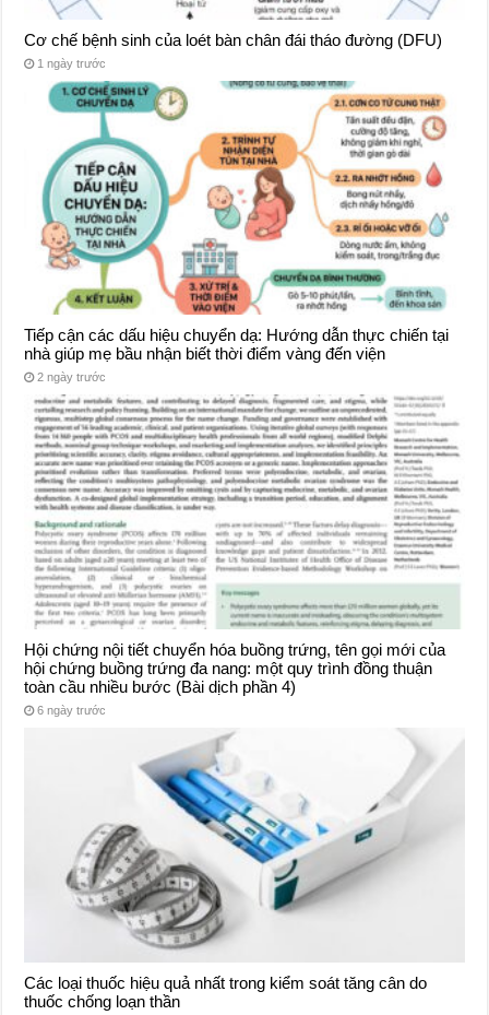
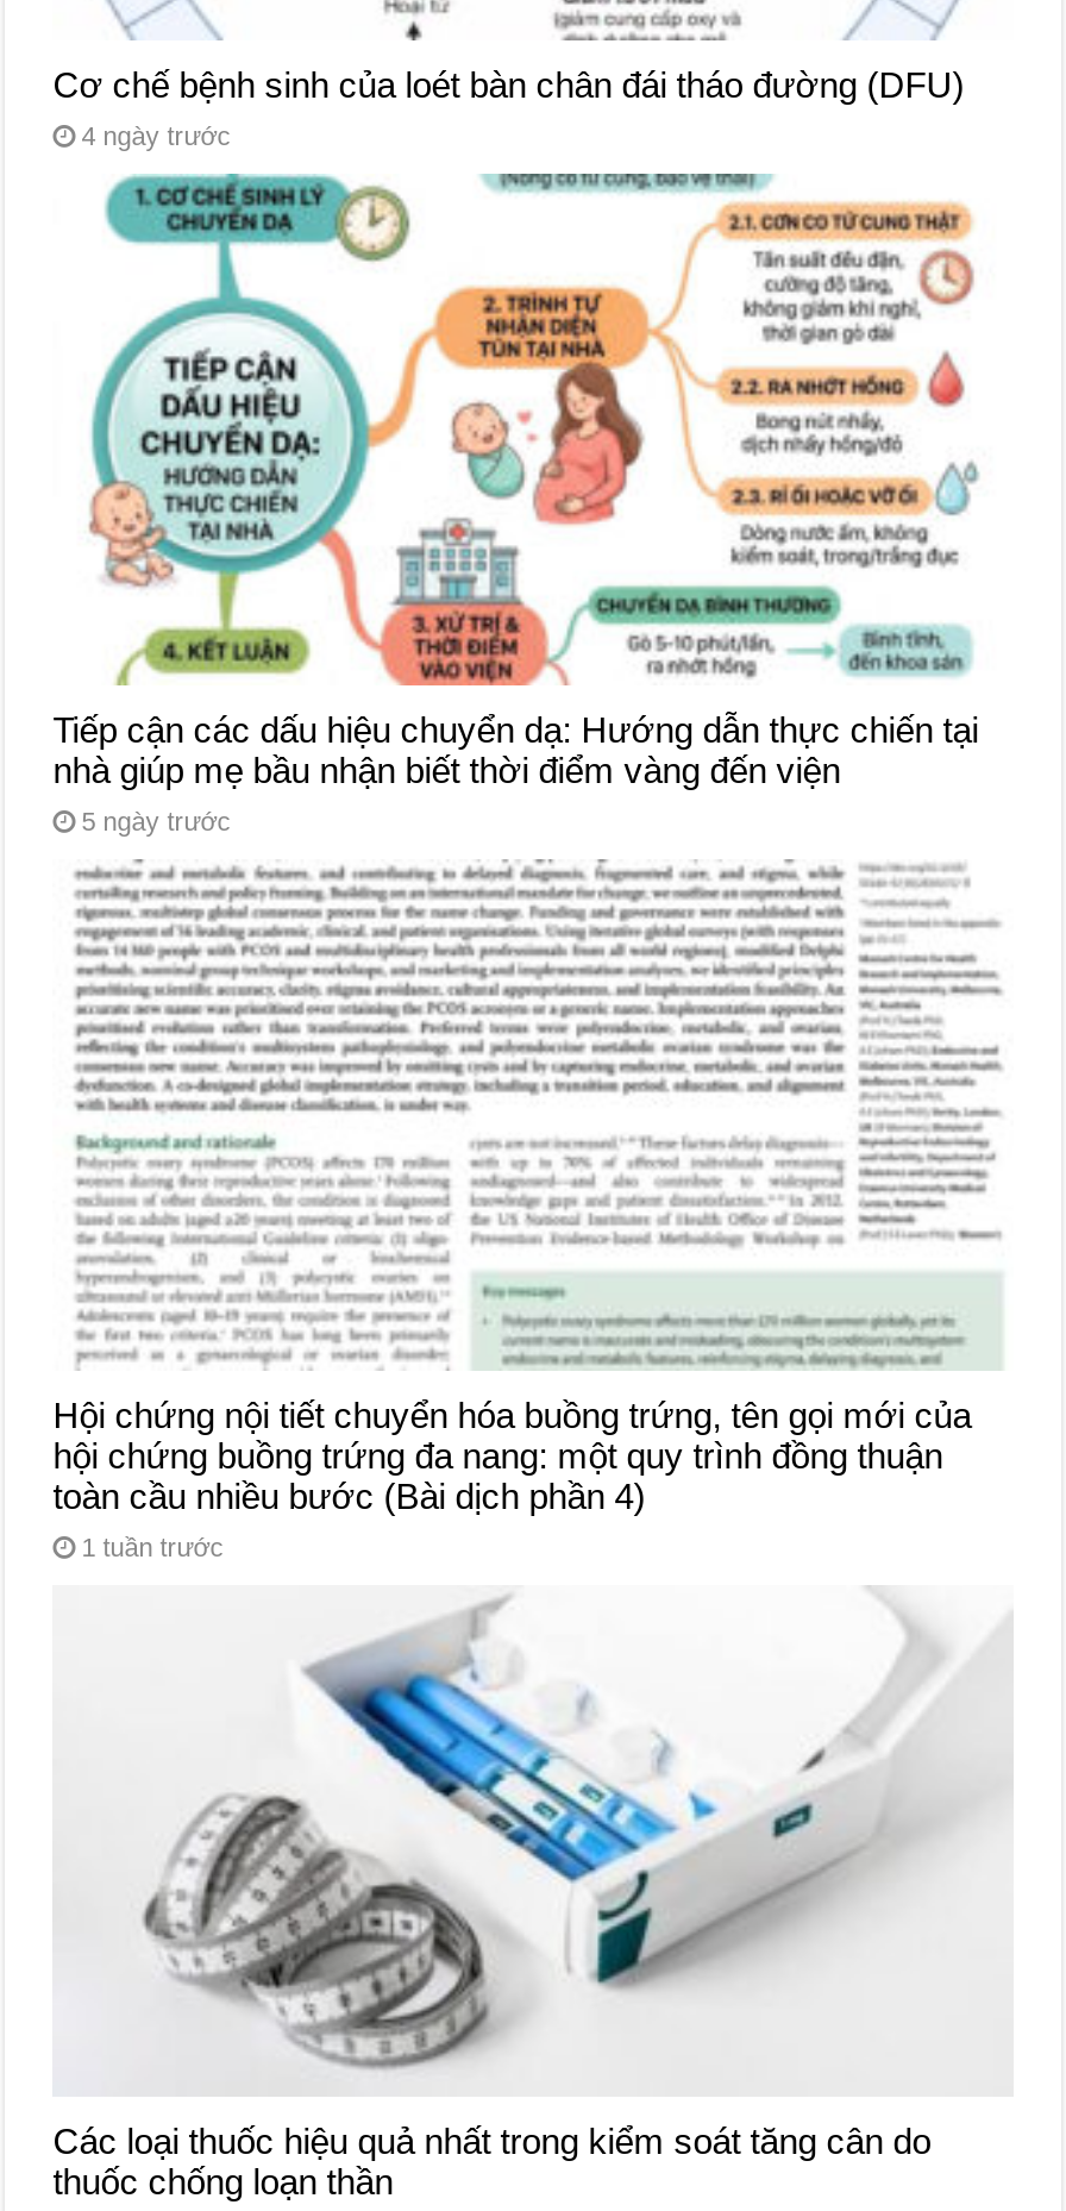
[37,56,106,70] 1 ngày trước -> [81,123,231,152] 4 ngày trước
[37,371,106,384] 2 ngày trước -> [81,808,231,836] 5 ngày trước
[37,704,106,717] 6 ngày trước -> [81,1533,224,1562] 1 tuần trước

